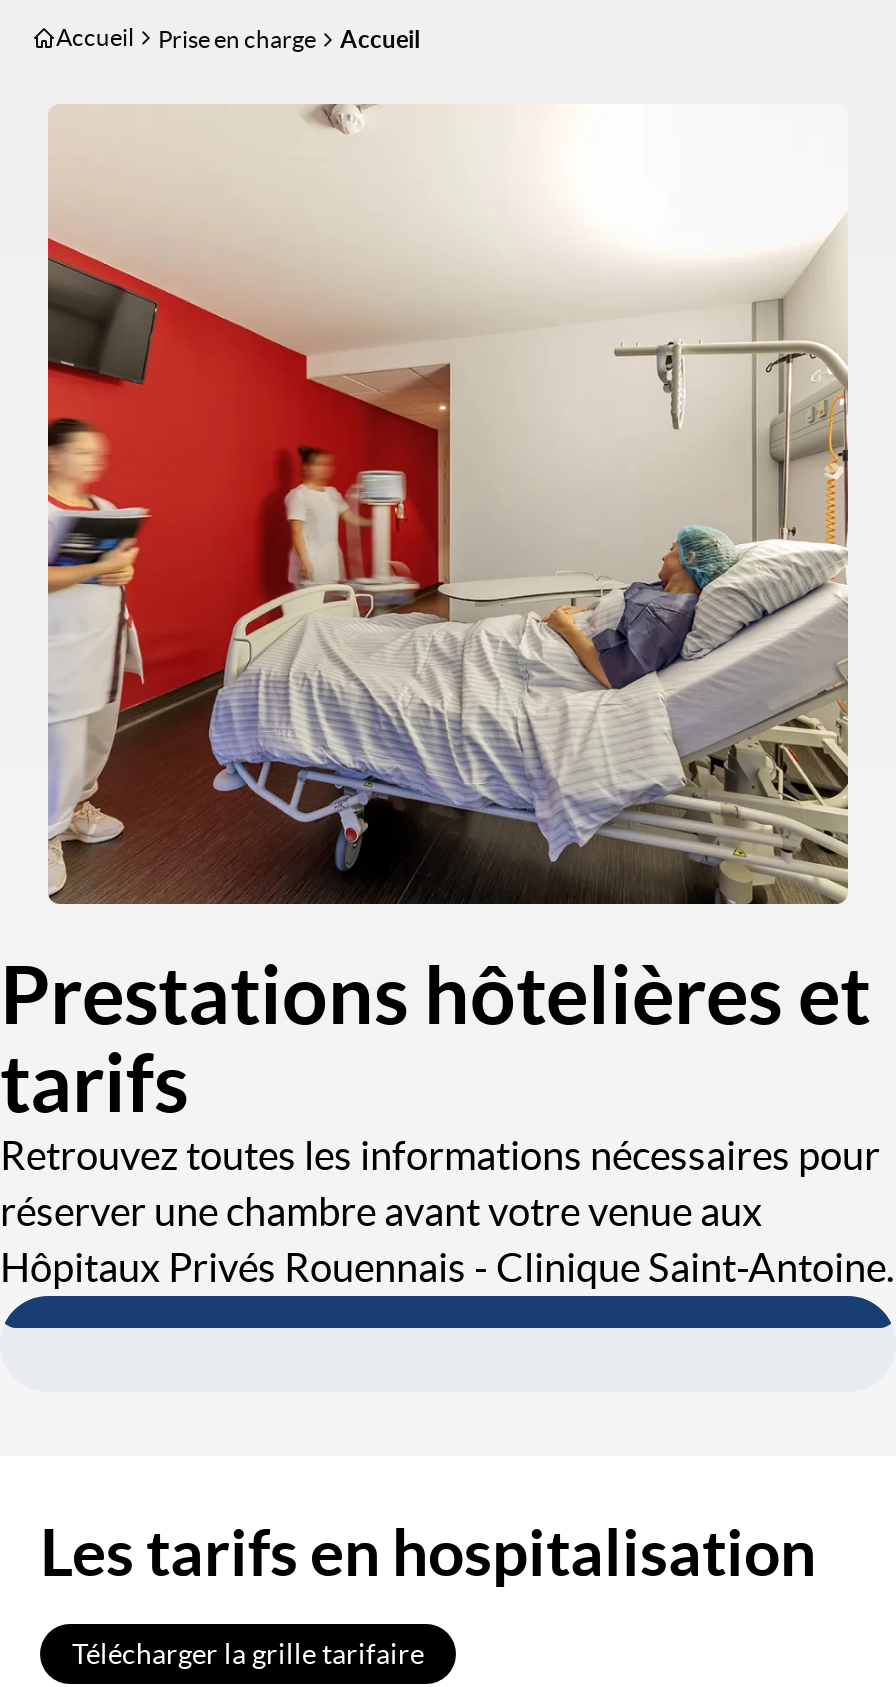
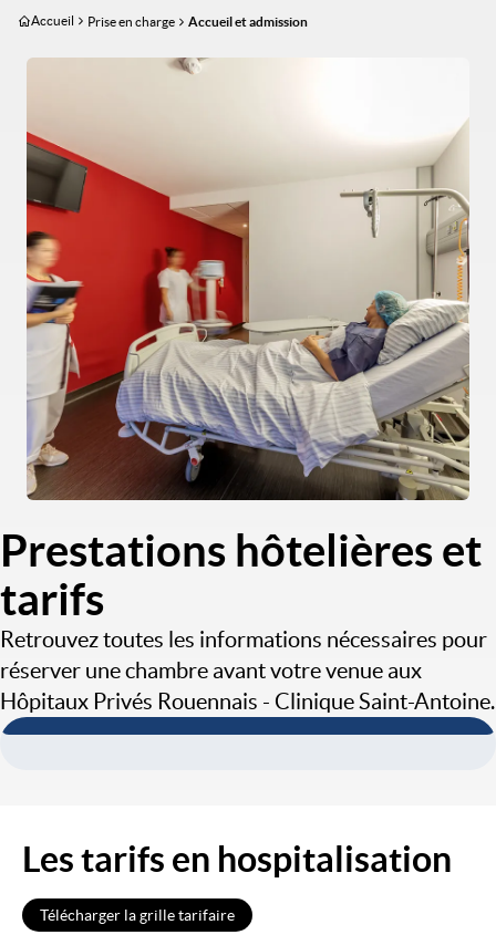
[340,26,420,52] Accueil -> [188,14,308,29] Accueil et admission

